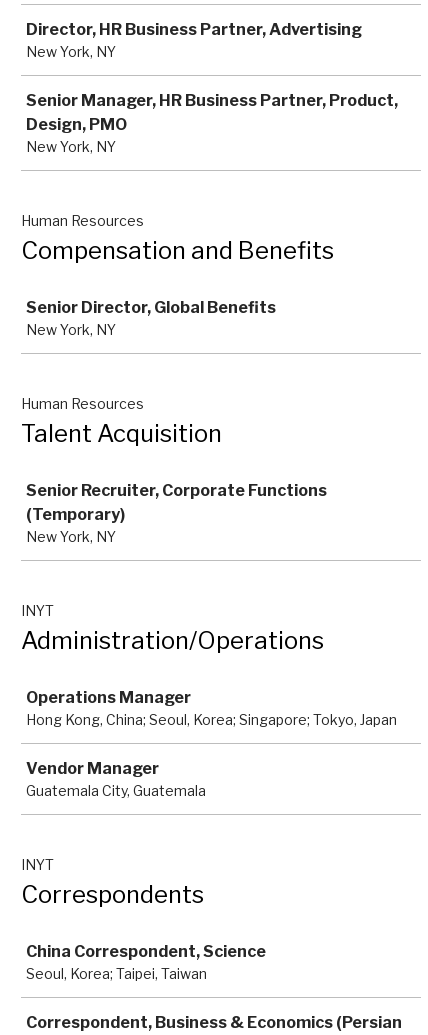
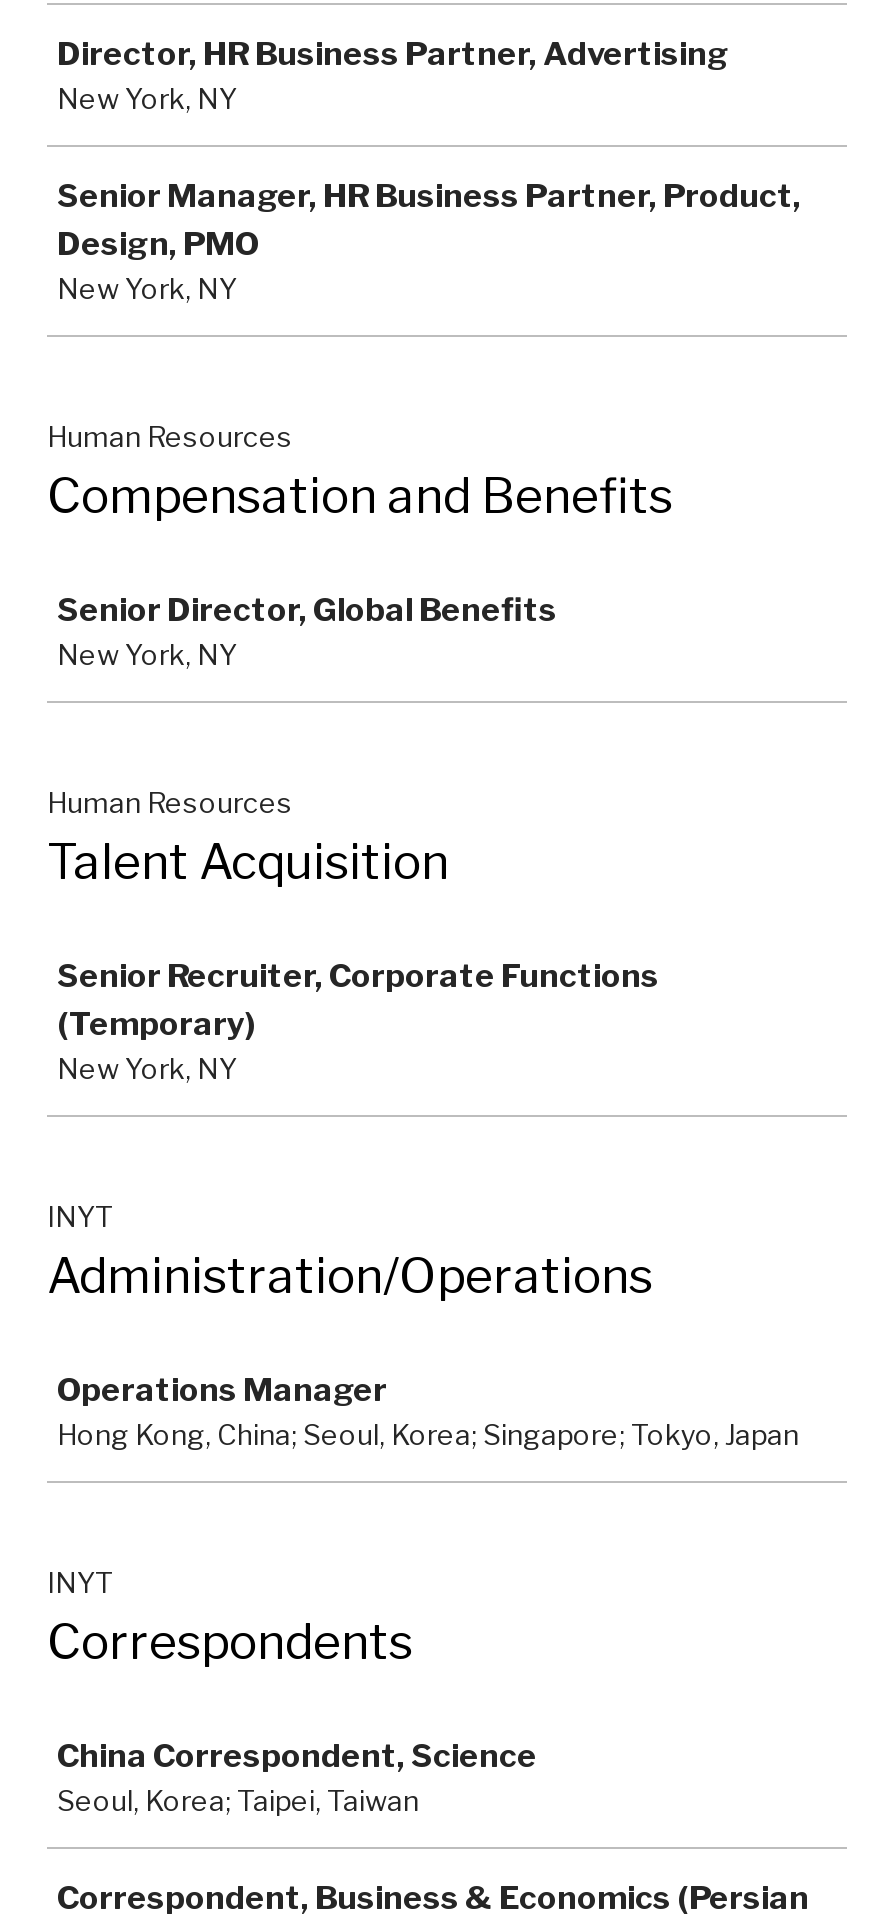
[26,759,206,799] Vendor Manager | Guatemala City, Guatemala -> none

